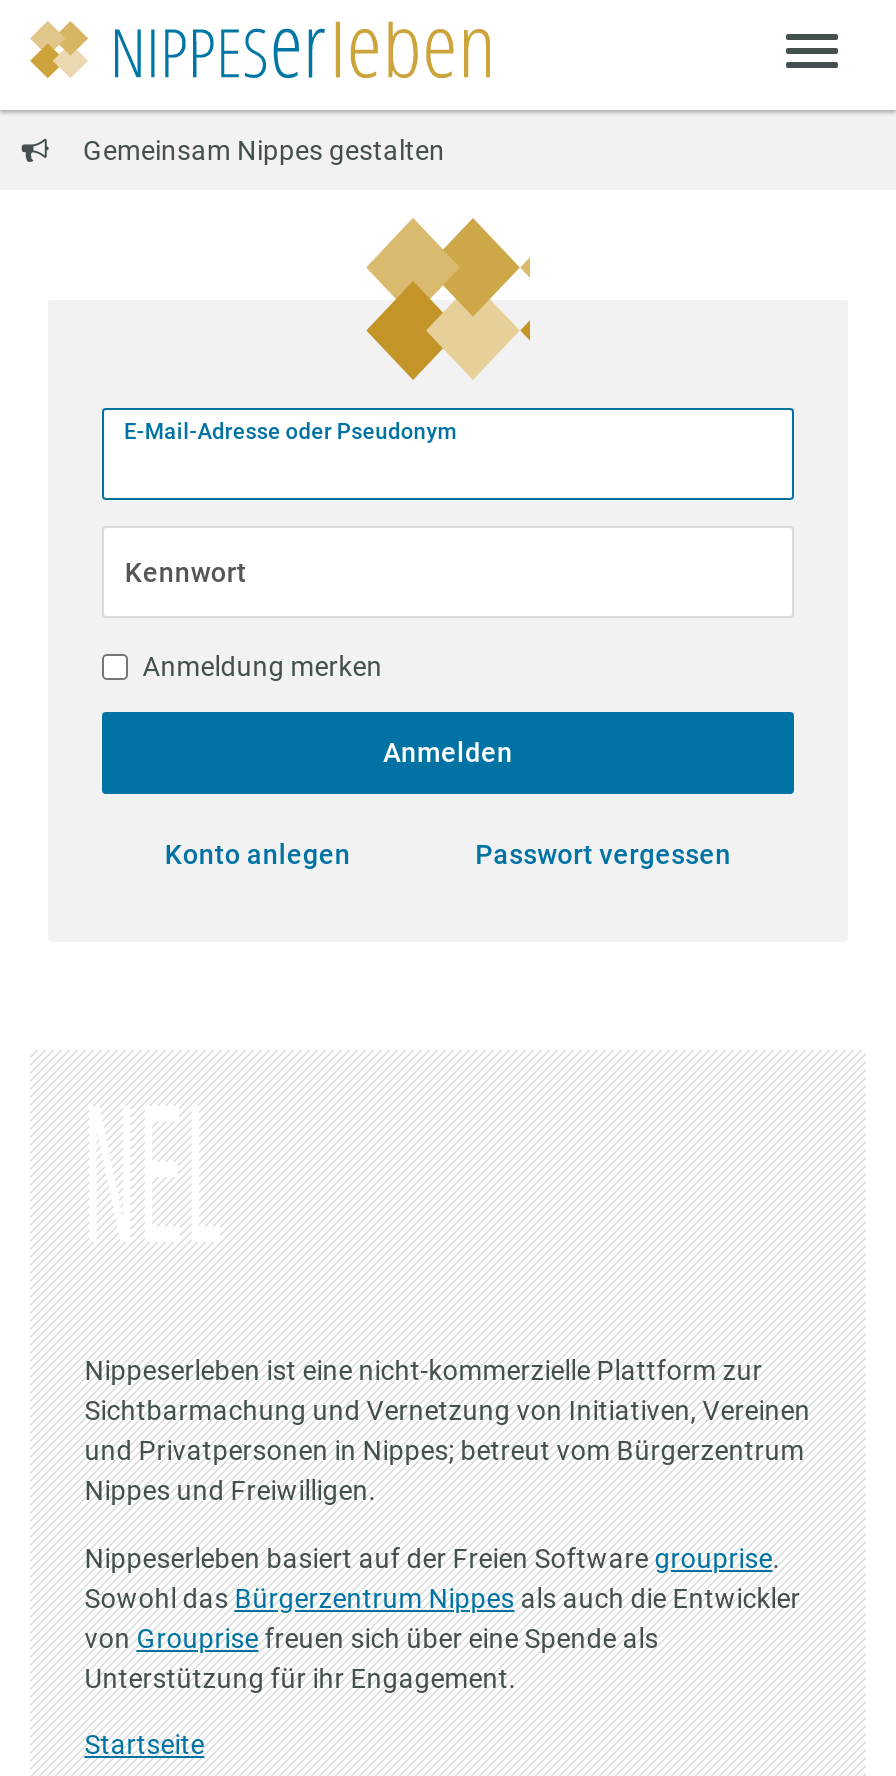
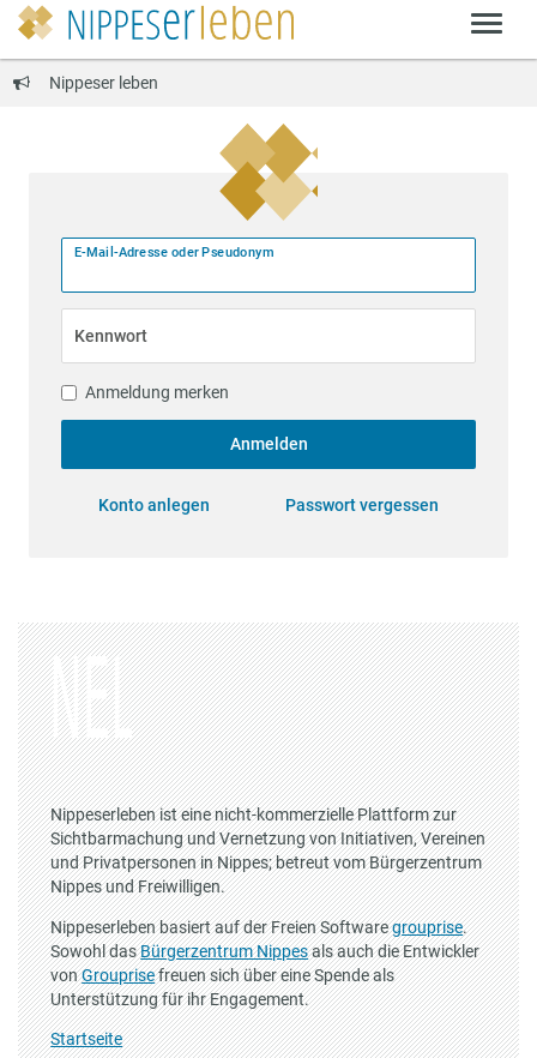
[83,133,445,165] Gemeinsam Nippes gestalten -> [50,73,159,92] Nippeser leben

